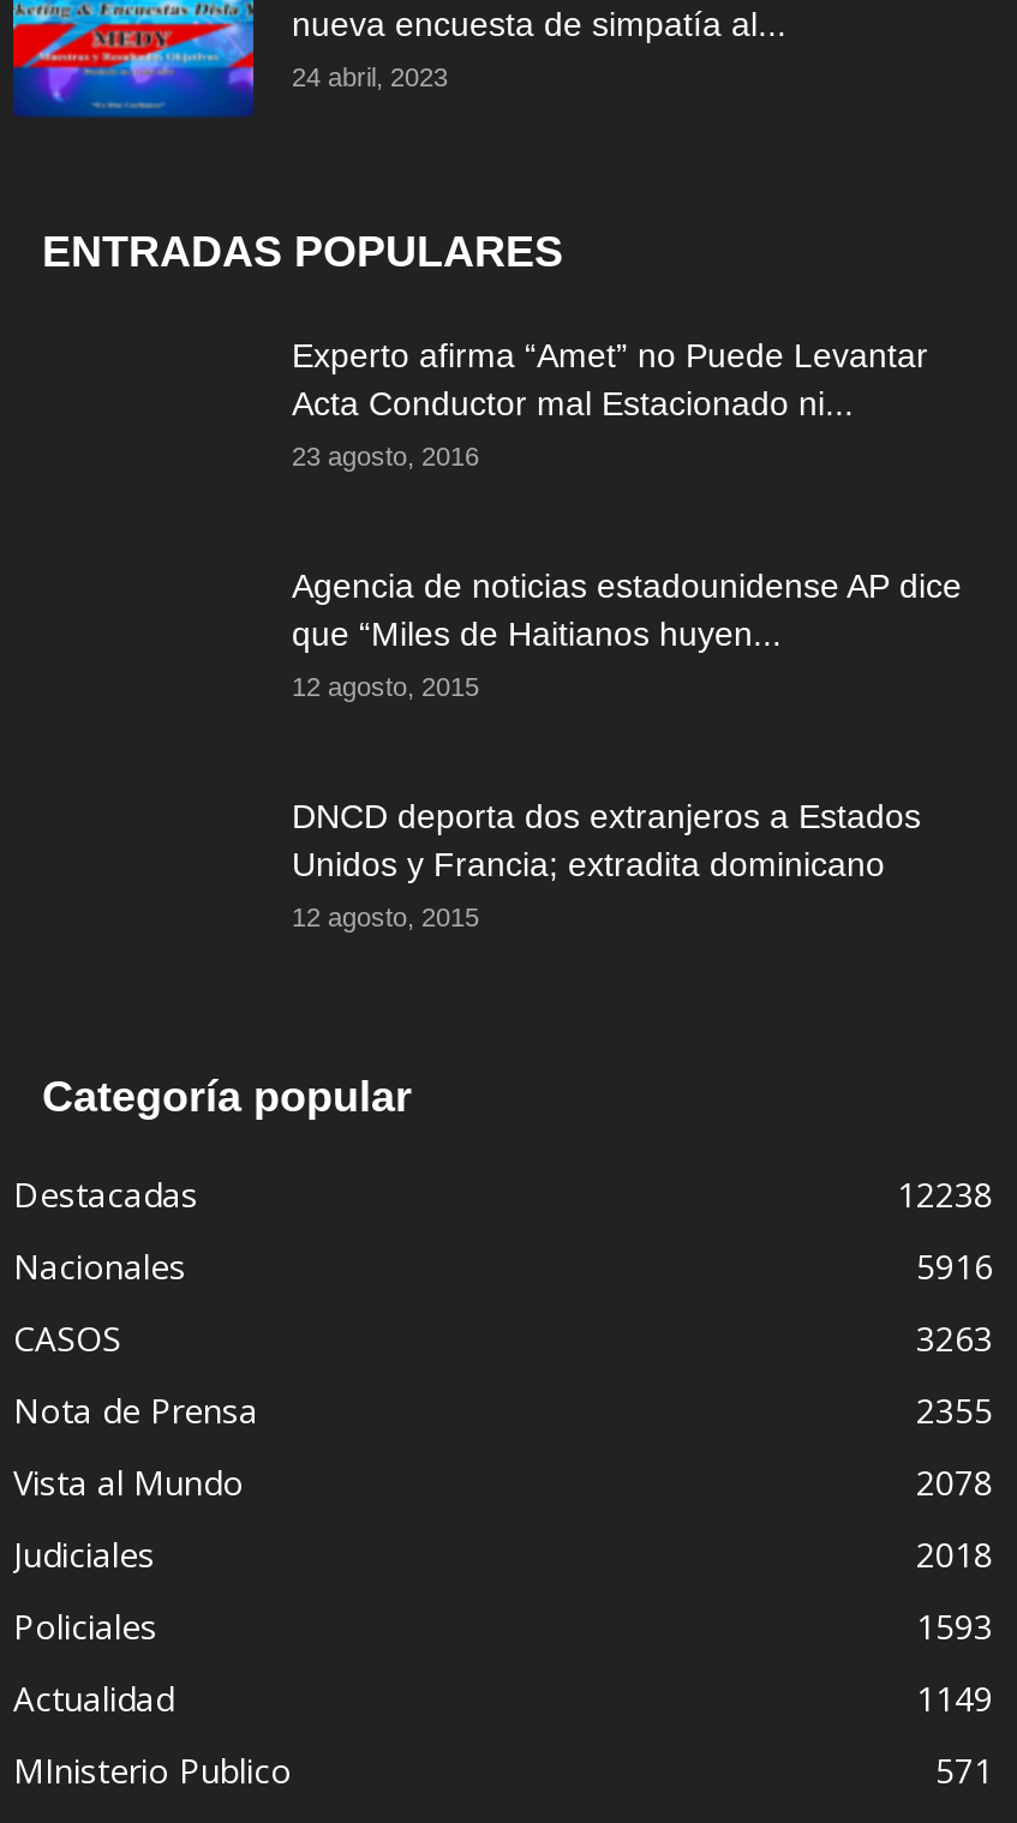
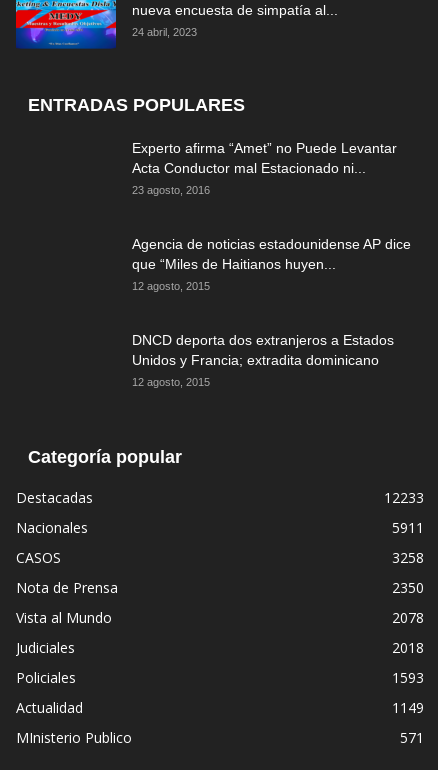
[897,1172,993,1218] 12238 -> [384,488,424,507] 12233
[916,1244,993,1290] 5916 -> [392,518,424,537] 5911
[916,1316,993,1362] 3263 -> [392,548,424,567] 3258
[916,1388,993,1434] 2355 -> [392,578,424,597] 2350

